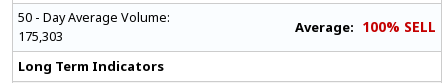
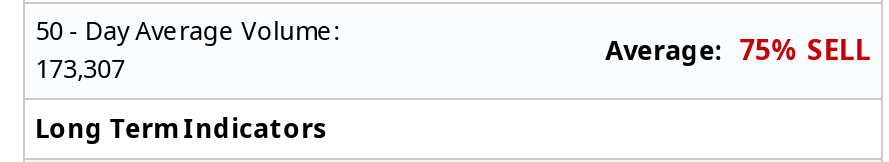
[295,17,436,36] Average: 100% SELL -> [605,31,871,69] Average: 75% SELL
[18,28,63,45] 175,303 -> [35,53,125,87] 173,307

